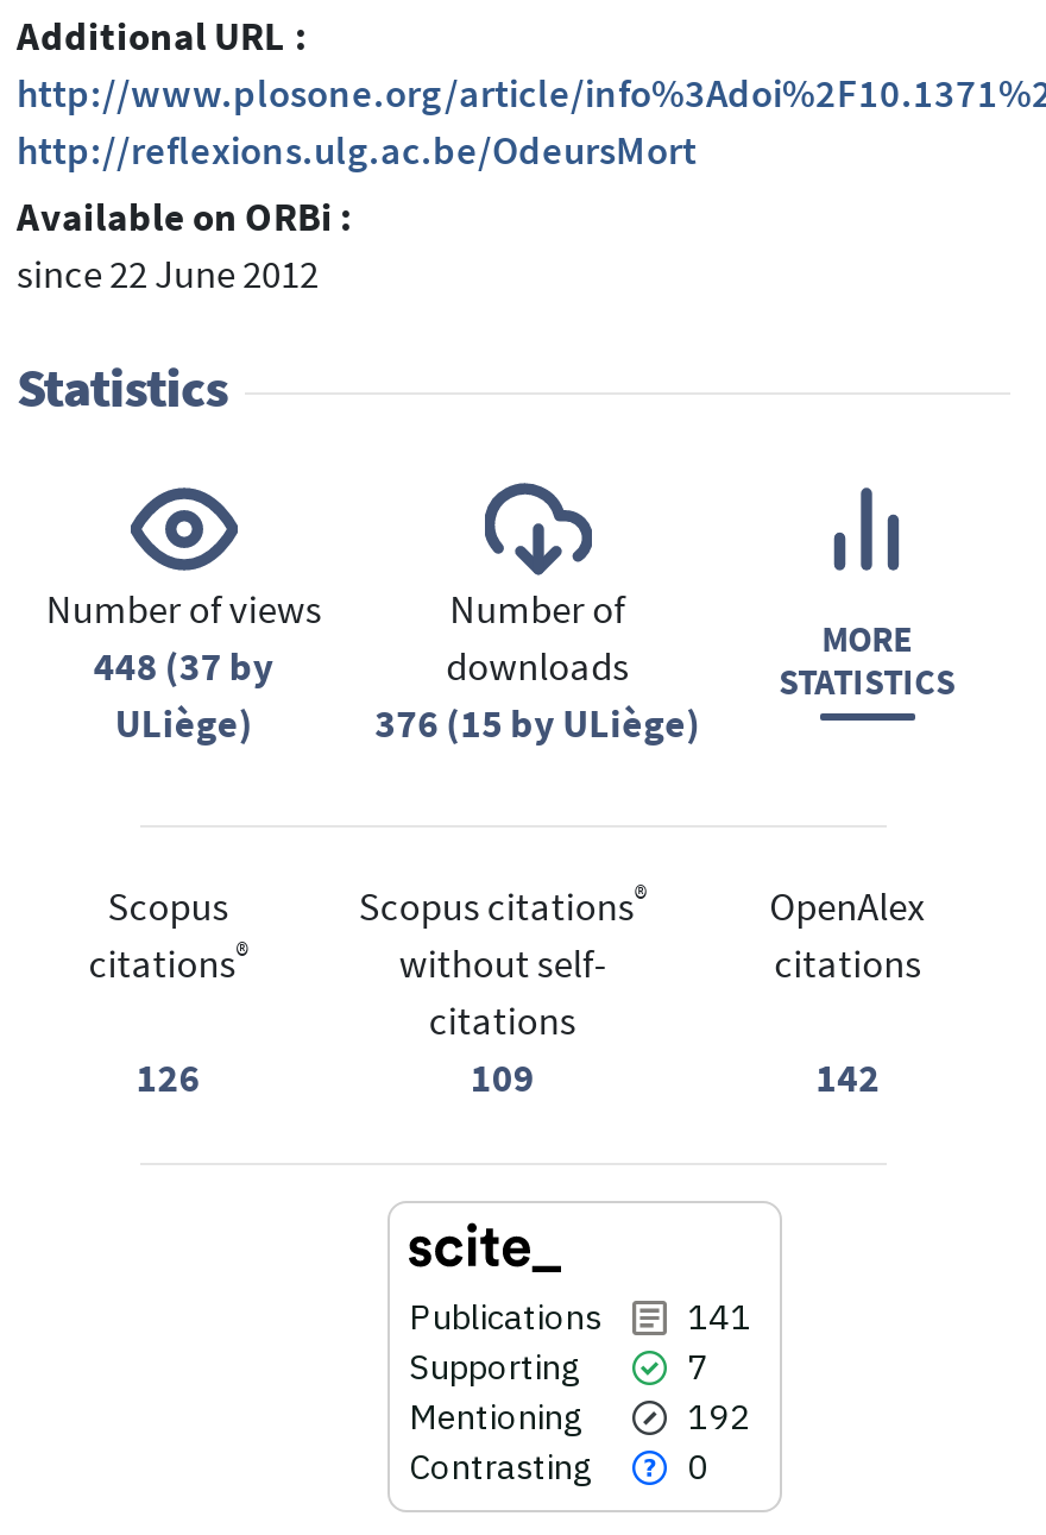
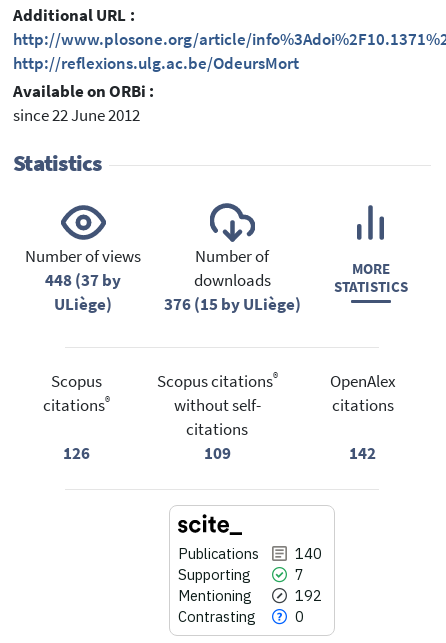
[409,1293,751,1338] Publications 141 -> [178,544,322,563] Publications 140

